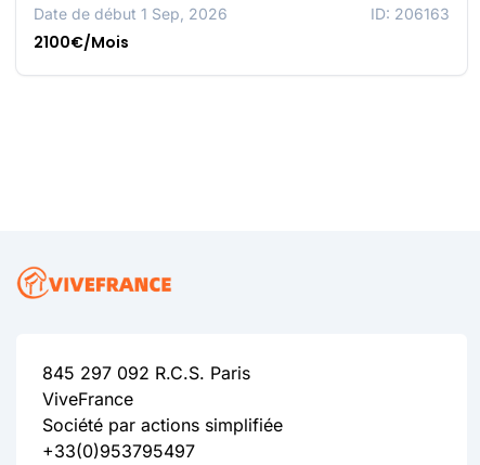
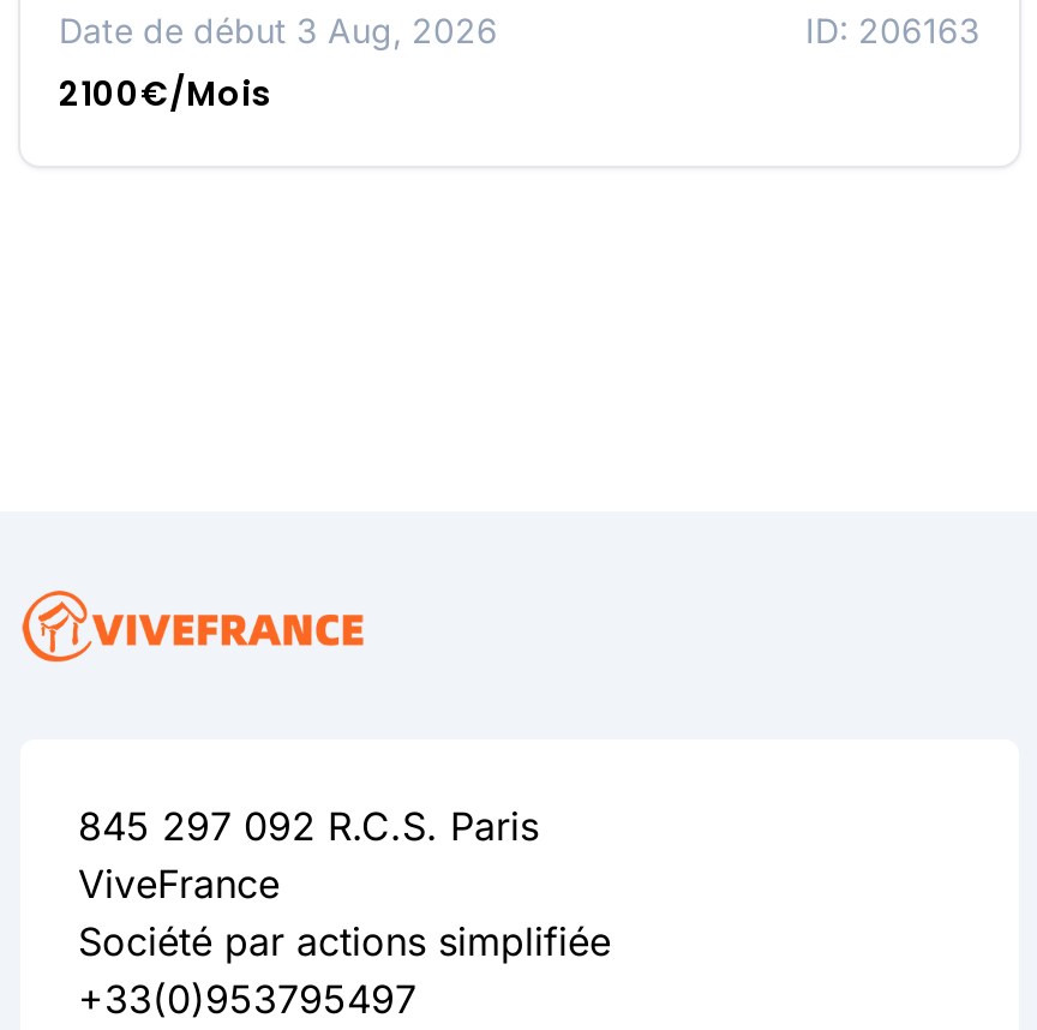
[34,5,228,23] Date de début 1 Sep, 2026 -> [59,11,498,51] Date de début 3 Aug, 2026

